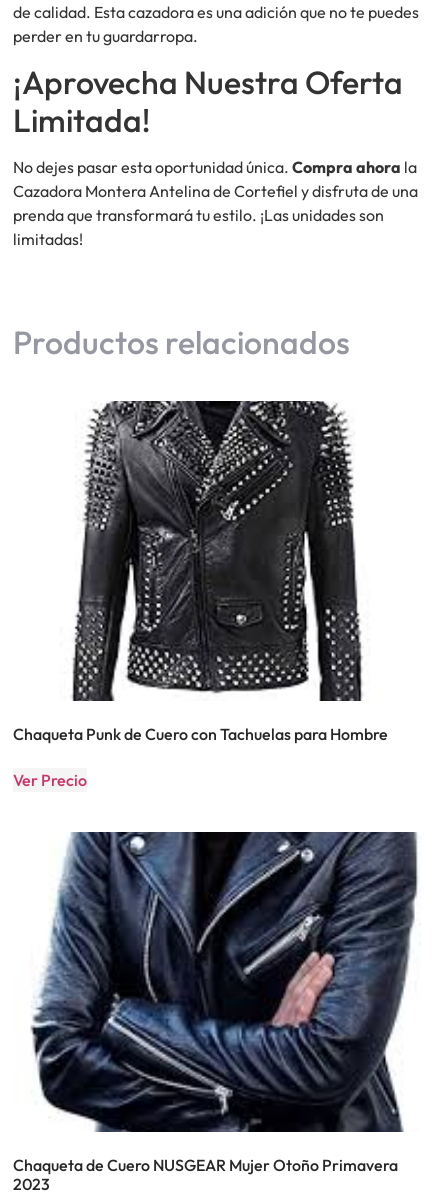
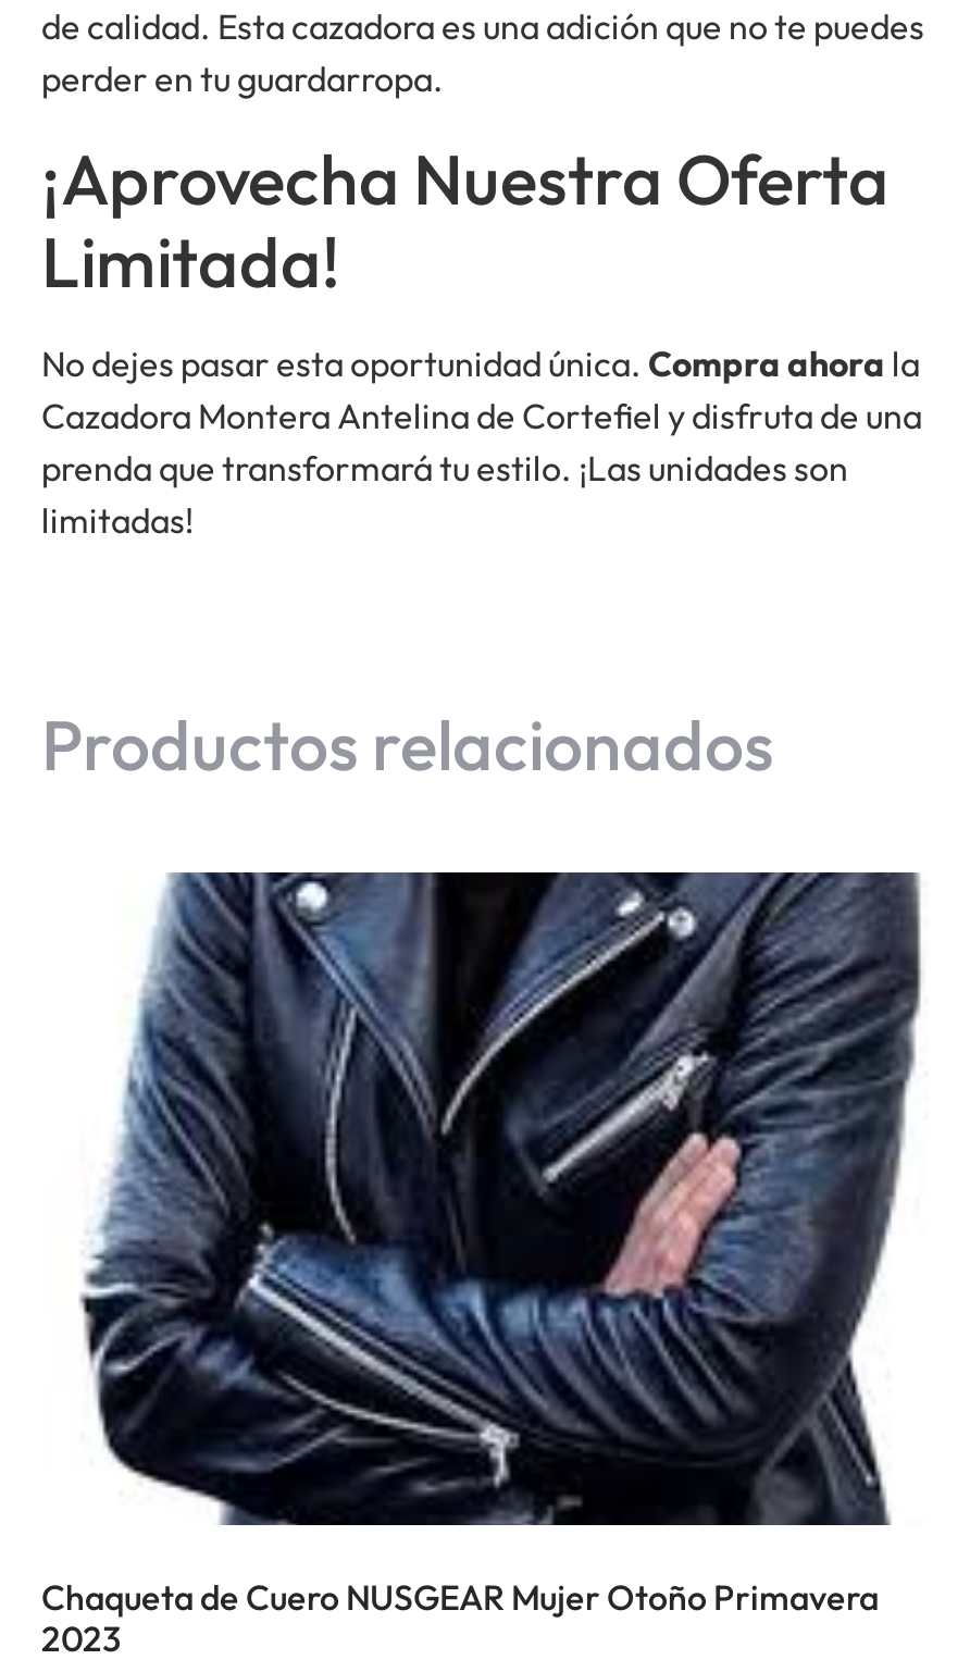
[13,400,388,790] [image] | Chaqueta Punk de Cuero con Tachuelas para Hombre | Ver Precio -> none

